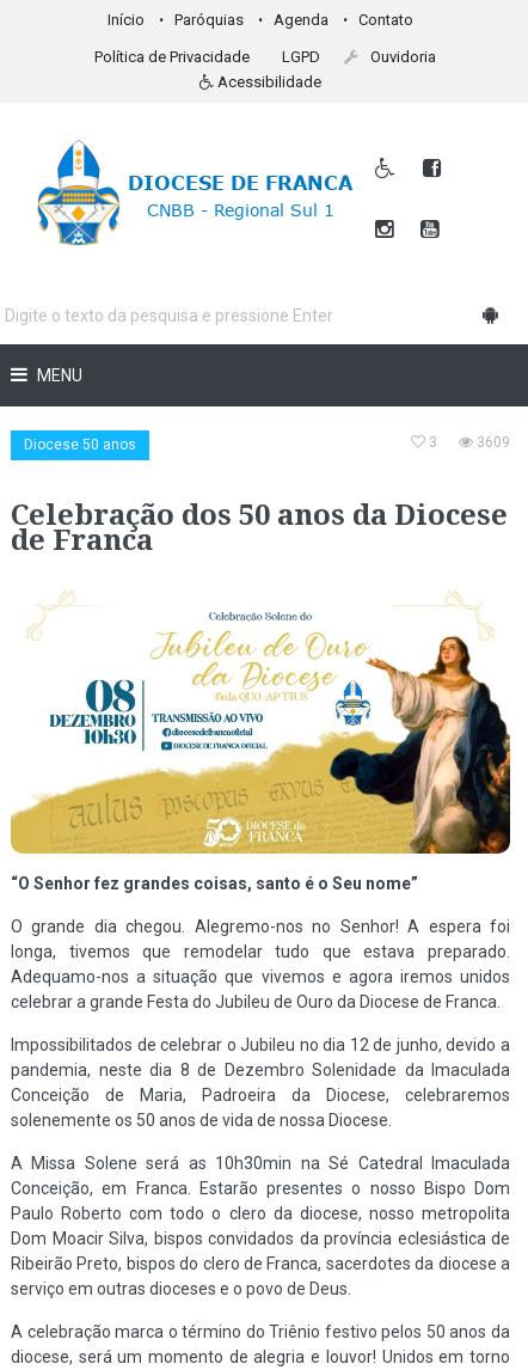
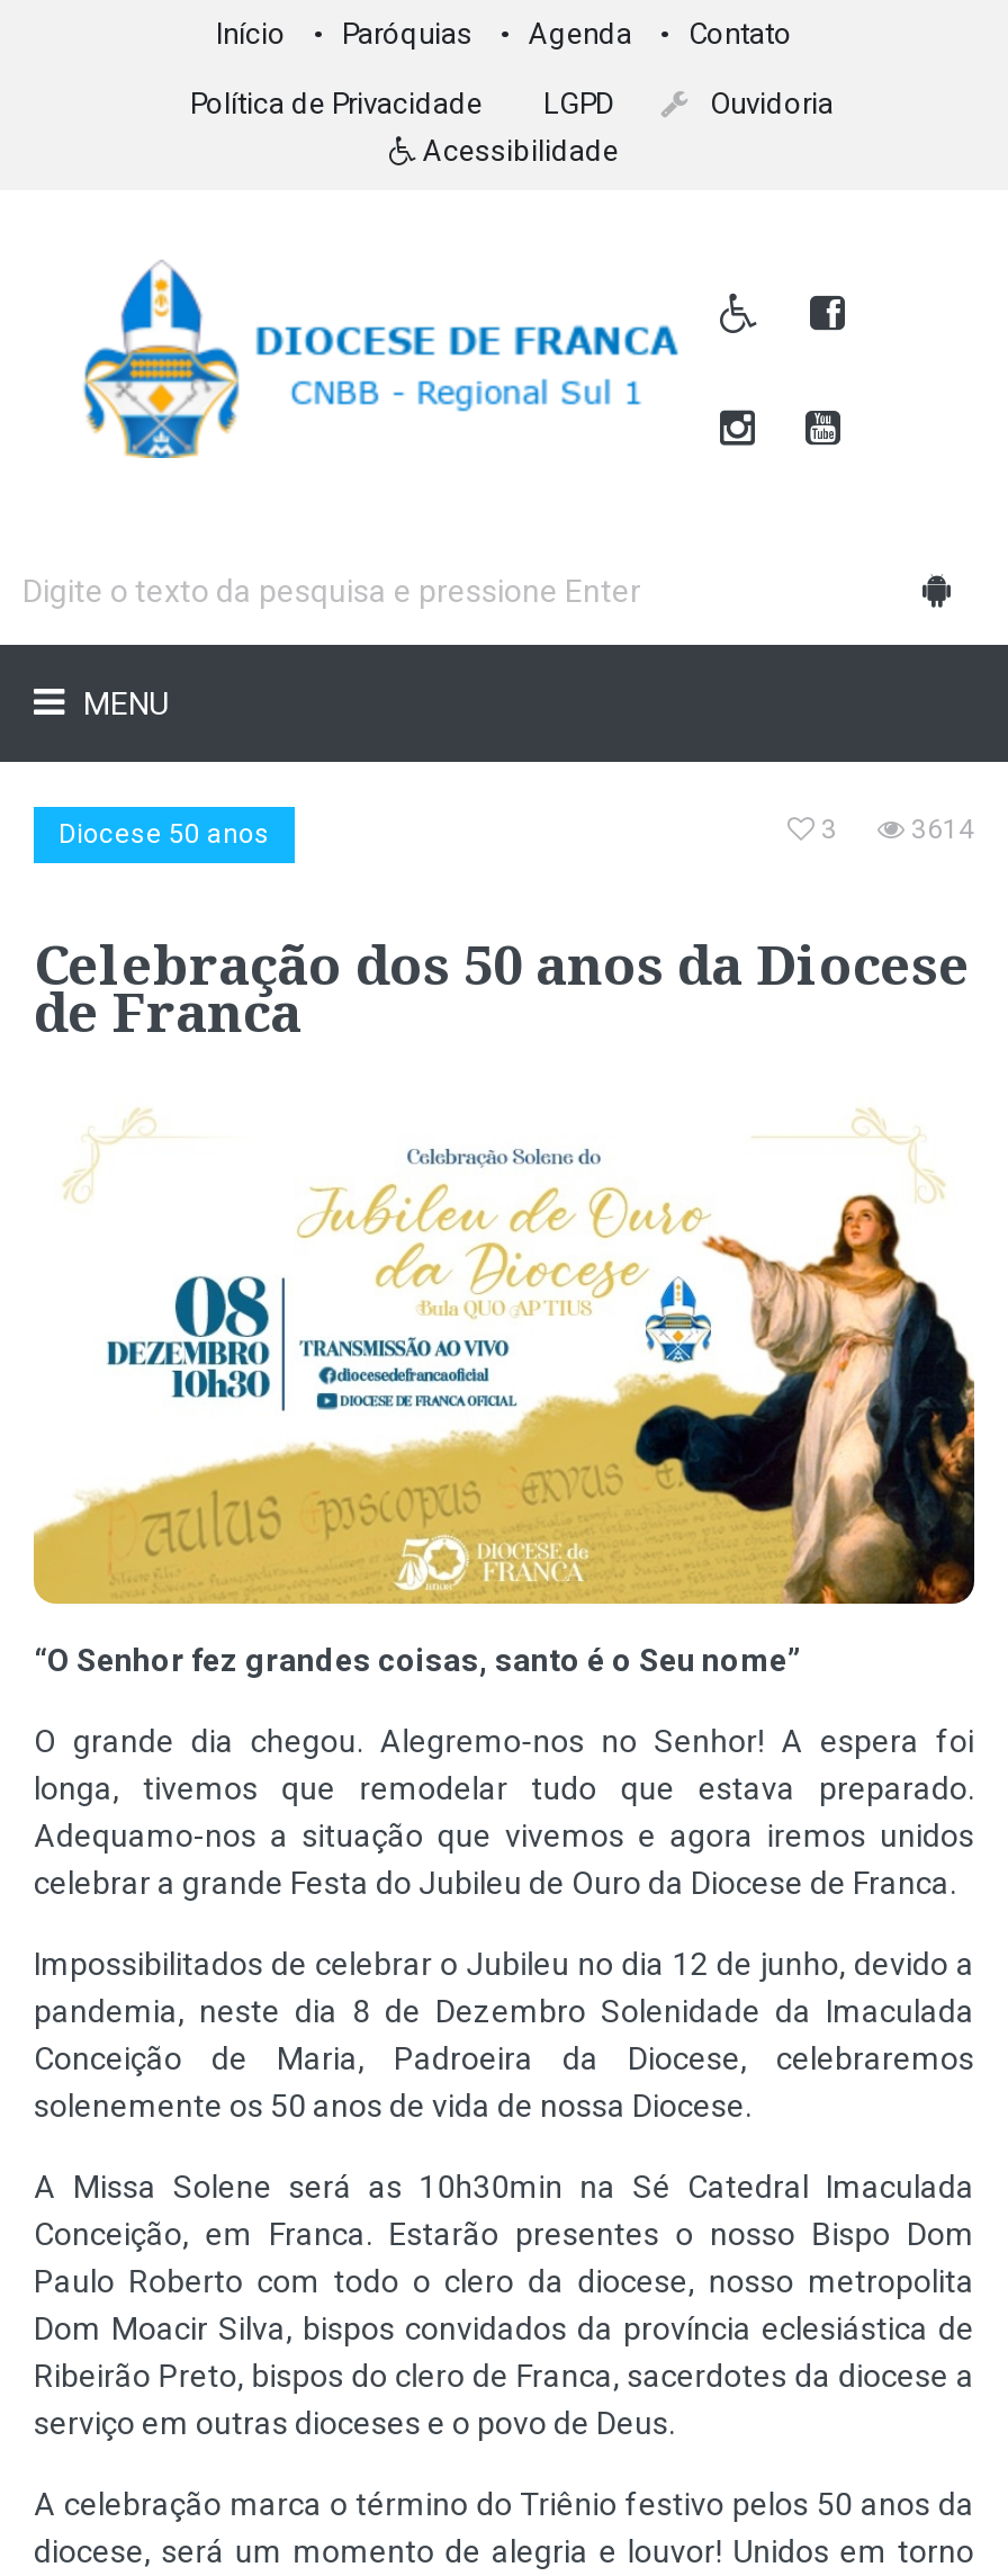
[477,434,510,451] 3609 -> [911,814,974,845] 3614

